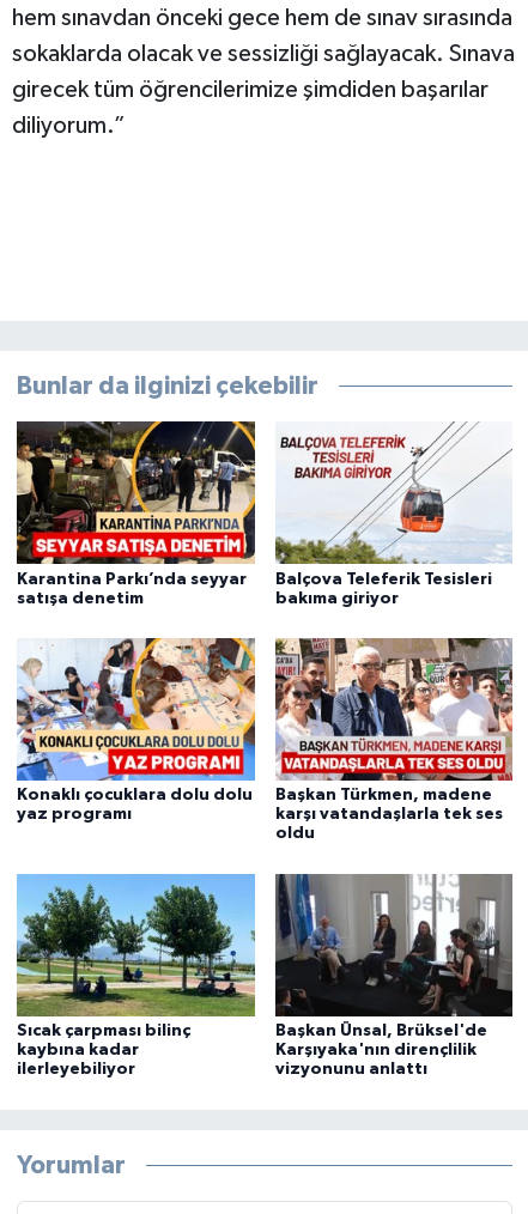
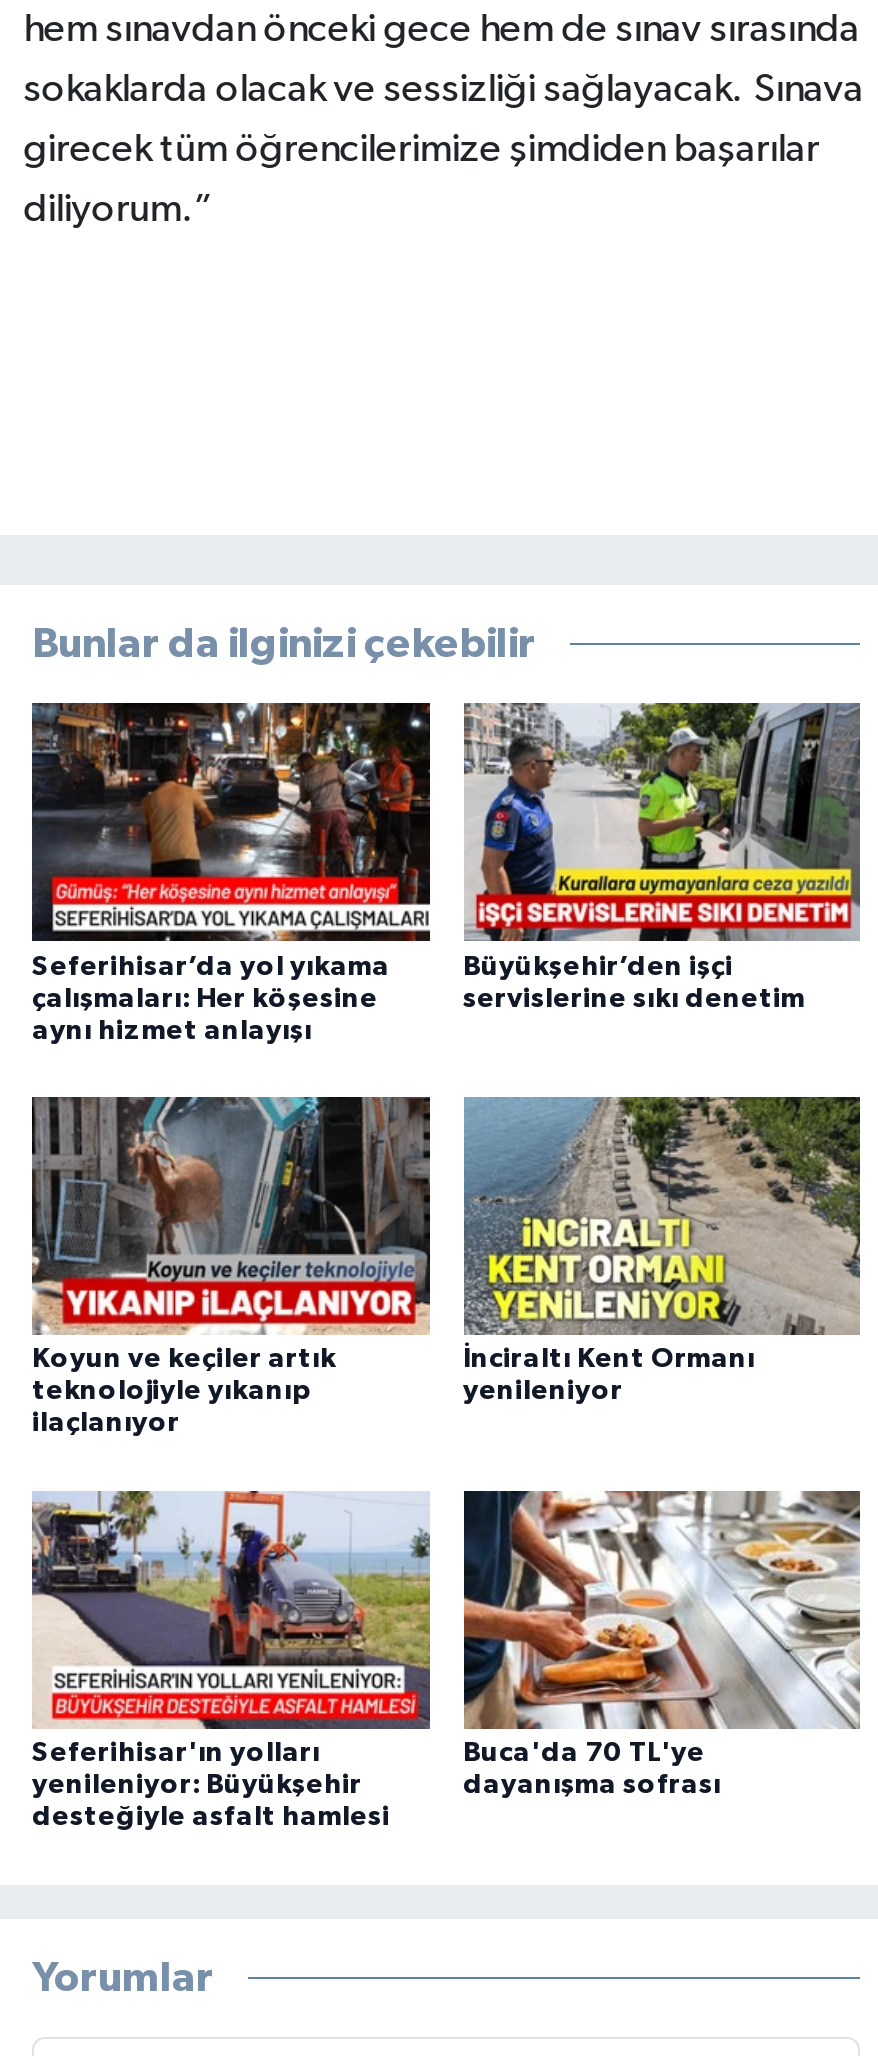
[16,420,256,607] [image] | Karantina Parkı’nda seyyar | satışa denetim -> [30,701,432,1044] [image] | Seferihisar’da yol yıkama | çalışmaları: Her köşesine | aynı hizmet anlayışı
[275,421,512,607] [image] | Balçova Teleferik Tesisleri | bakıma giriyor -> [462,701,862,1012] [image] | Büyükşehir’den işçi | servislerine sıkı denetim
[17,637,256,823] [image] | Konaklı çocuklara dolu dolu | yaz programı -> [30,1095,432,1438] [image] | Koyun ve keçiler artık | teknolojiyle yıkanıp | ilaçlanıyor
[274,637,514,842] [image] | Başkan Türkmen, madene | karşı vatandaşlarla tek ses | oldu -> [462,1095,860,1406] [image] | İnciraltı Kent Ormanı | yenileniyor
[16,873,256,1078] [image] | Sıcak çarpması bilinç | kaybına kadar | ilerleyebiliyor -> [30,1489,432,1832] [image] | Seferihisar'ın yolları | yenileniyor: Büyükşehir | desteğiyle asfalt hamlesi
[275,873,514,1078] [image] | Başkan Ünsal, Brüksel'de | Karşıyaka'nın dirençlilik | vizyonunu anlattı -> [462,1489,860,1800] [image] | Buca'da 70 TL'ye | dayanışma sofrası

